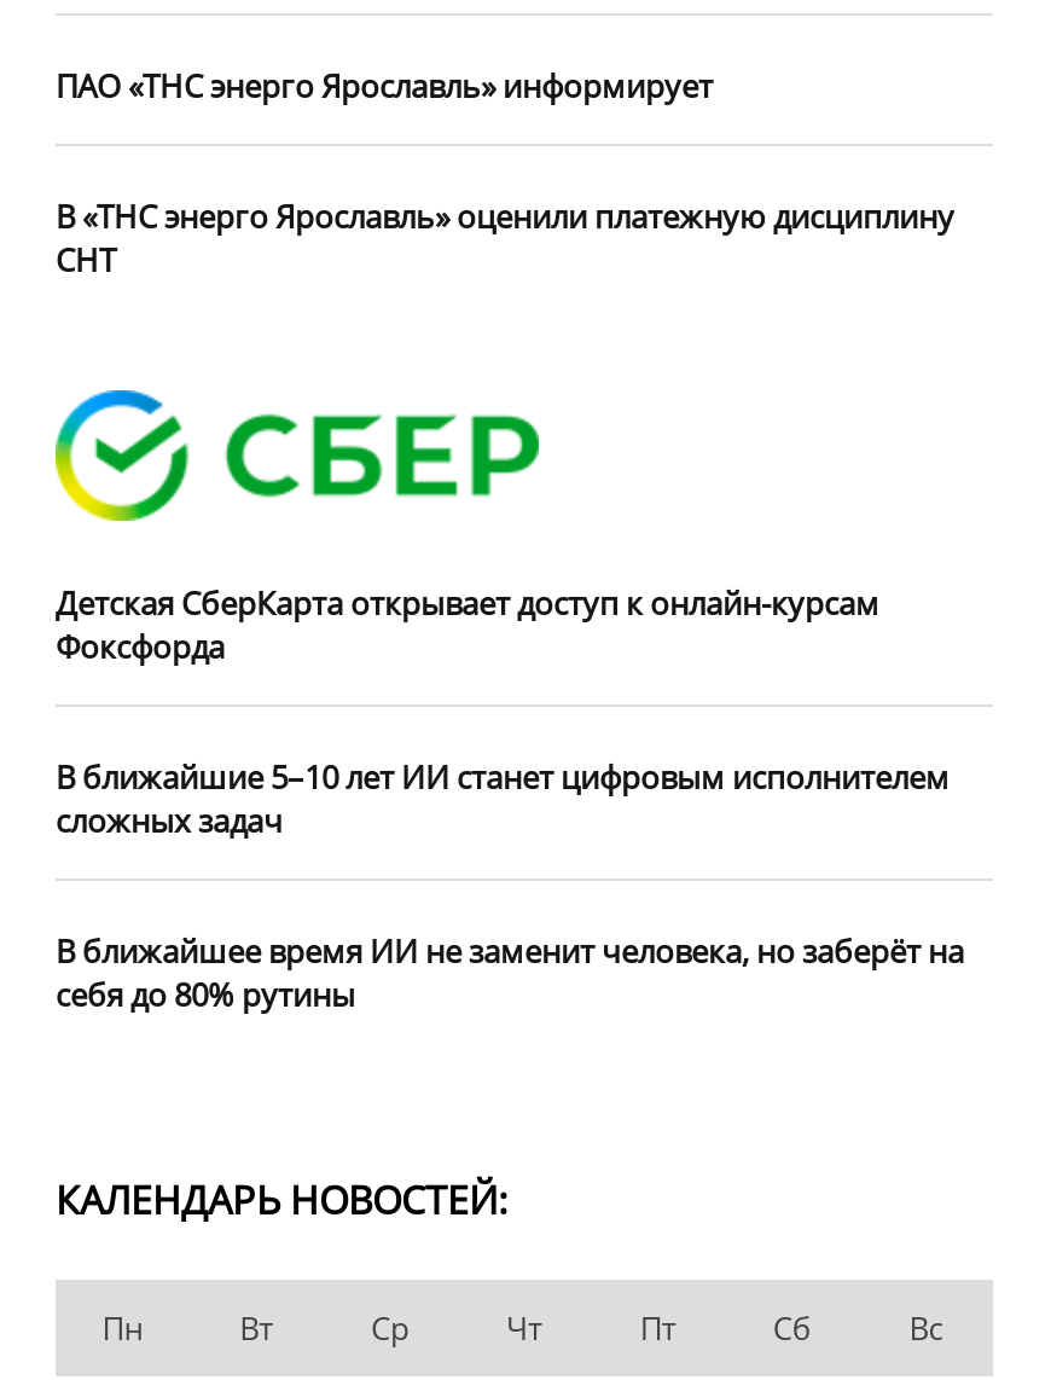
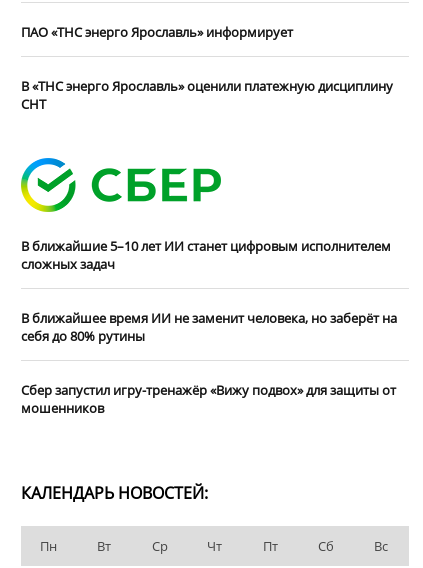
[56,581,879,668] Детская СберКарта открывает доступ к онлайн-курсам | Фоксфорда -> none
moved [56,755,964,1016] -> [21,237,397,345]: В ближайшие 5–10 лет ИИ станет цифровым исполнителем | сложных задач | В ближайшее время ИИ не заменит человека, но заберёт на | себя до 80% рутины
none -> [21,381,396,417] Сбер запустил игру-тренажёр «Вижу подвох» для защиты от | мошенников

